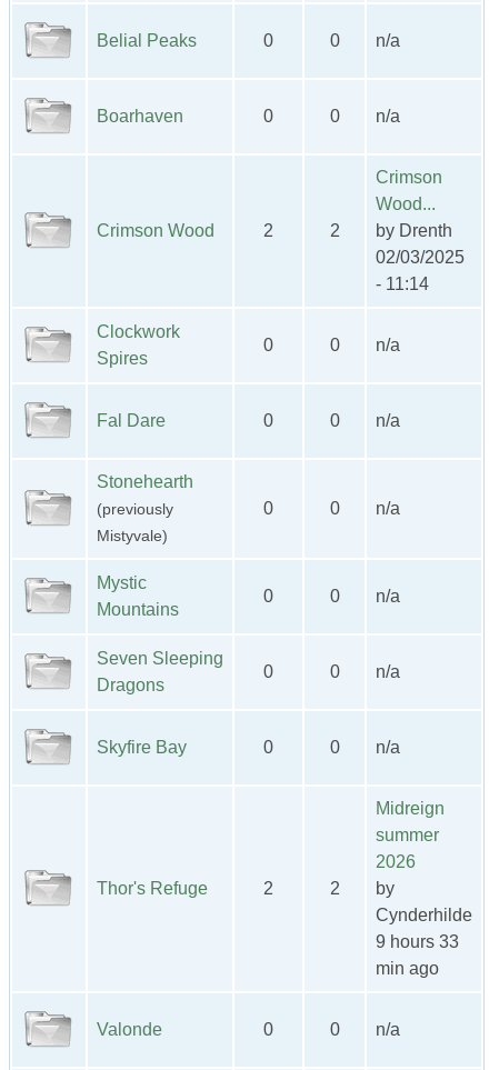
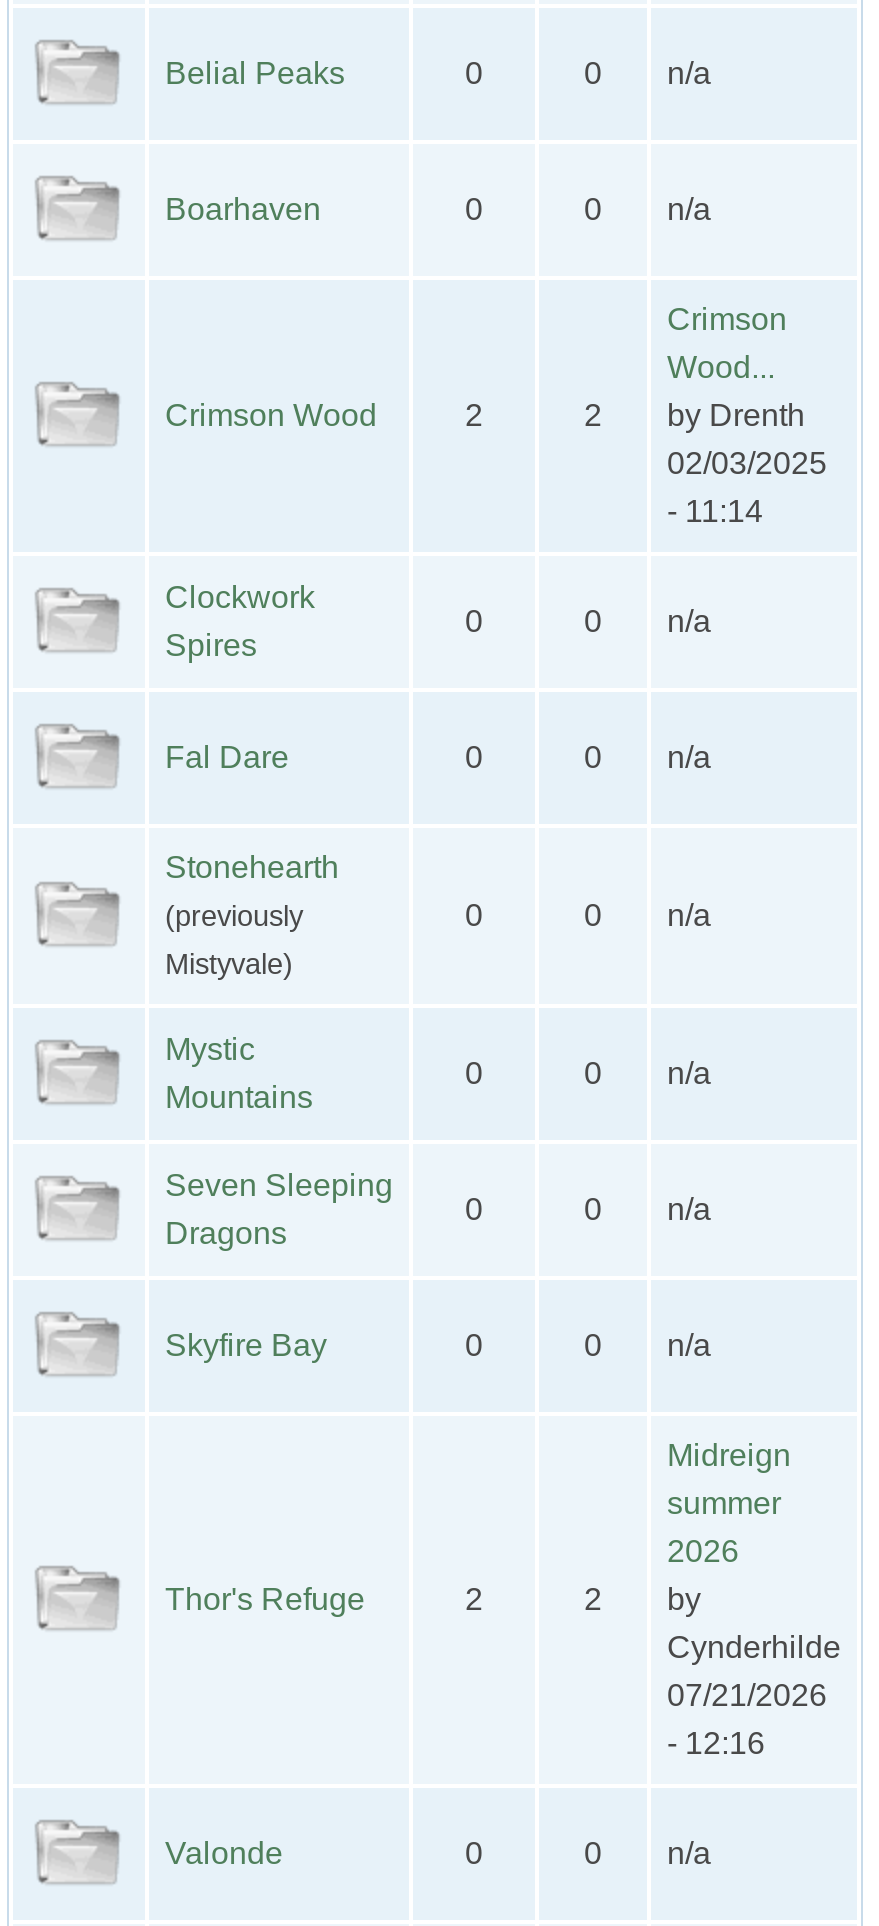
[376,932,459,978] 9 hours 33 | min ago -> [667,1678,827,1760] 07/21/2026 | - 12:16

